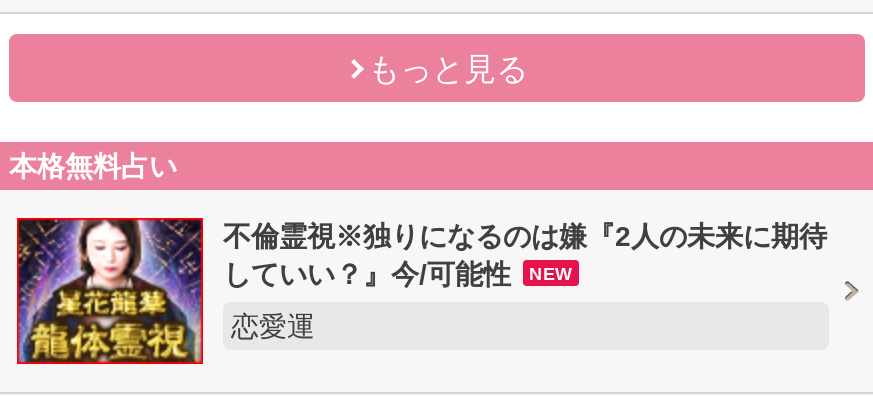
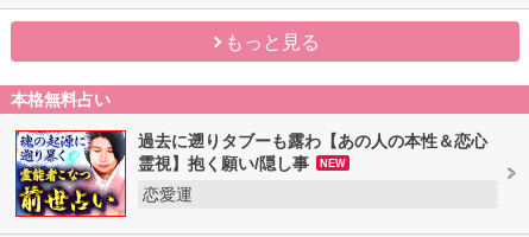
[17,215,827,367] [image] | 不倫霊視※独りになるのは嫌『2人の未来に期待 | していい？』今/可能性 -> [15,129,487,218] [image] | 過去に遡りタブーも露わ【あの人の本性＆恋心 | 霊視】抱く願い/隠し事

